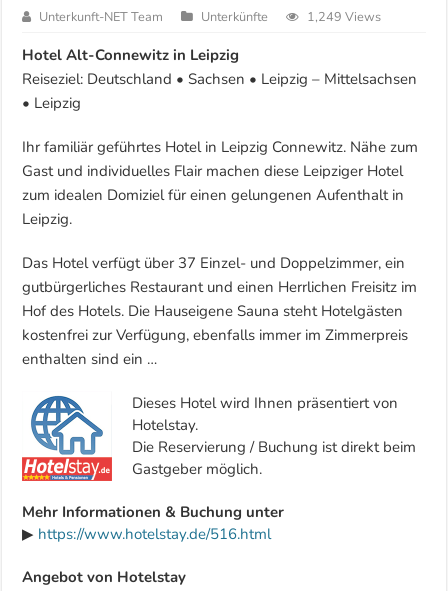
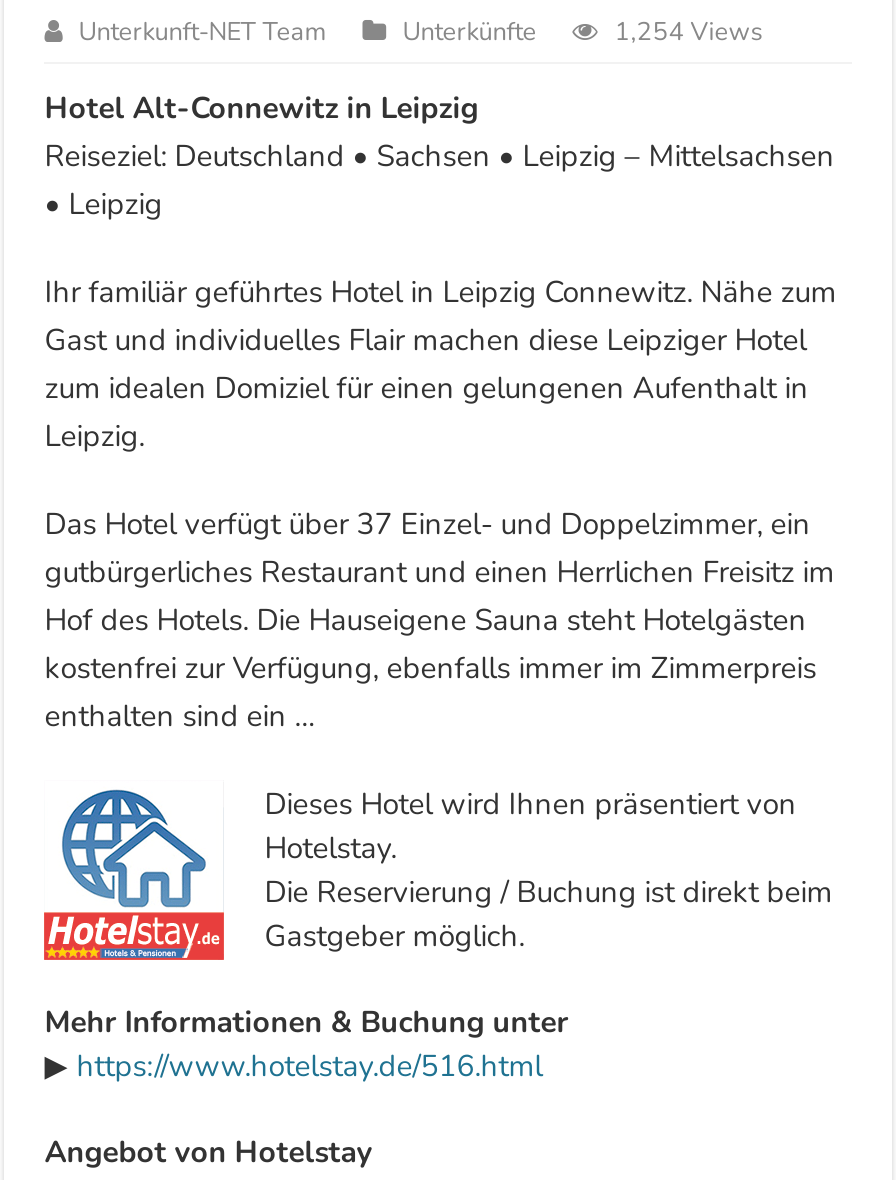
[307,8,381,26] 1,249 Views -> [614,14,762,50] 1,254 Views

